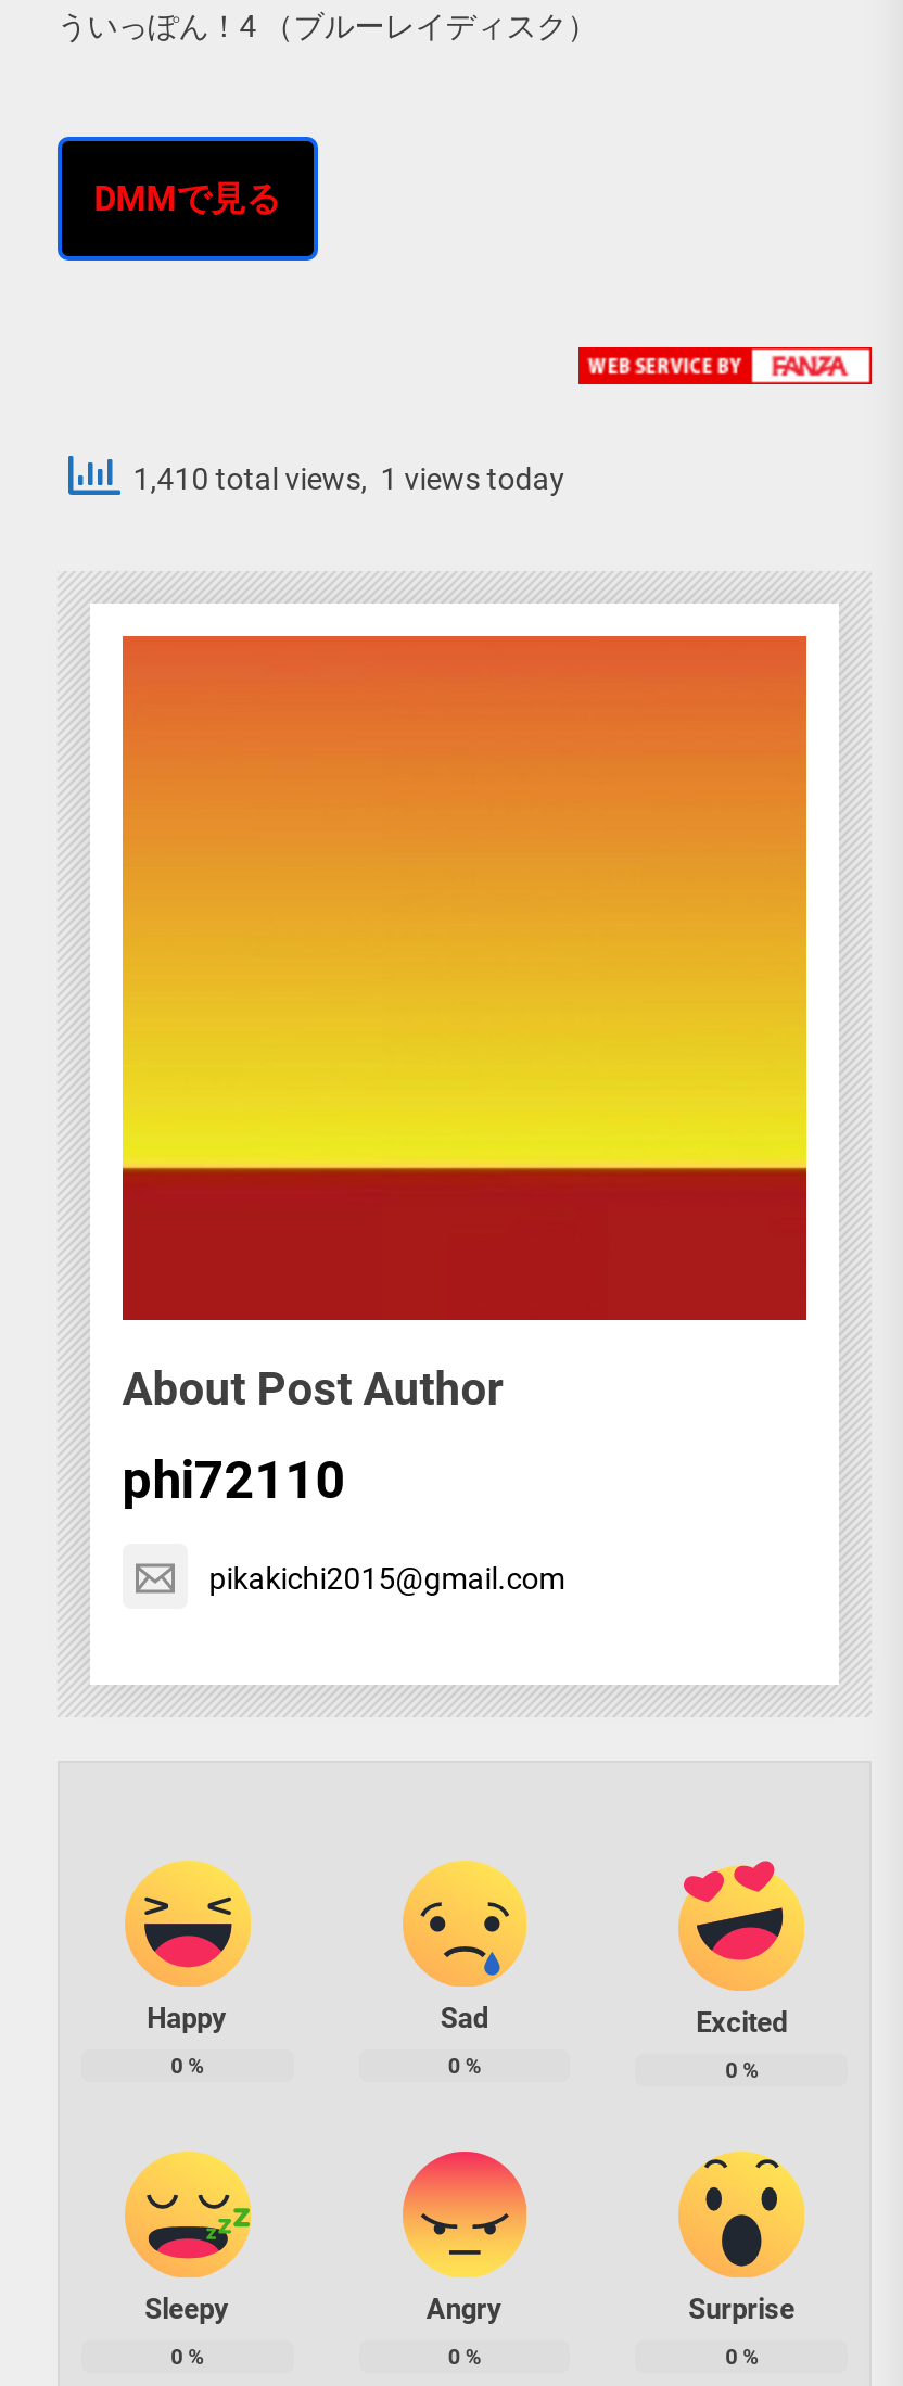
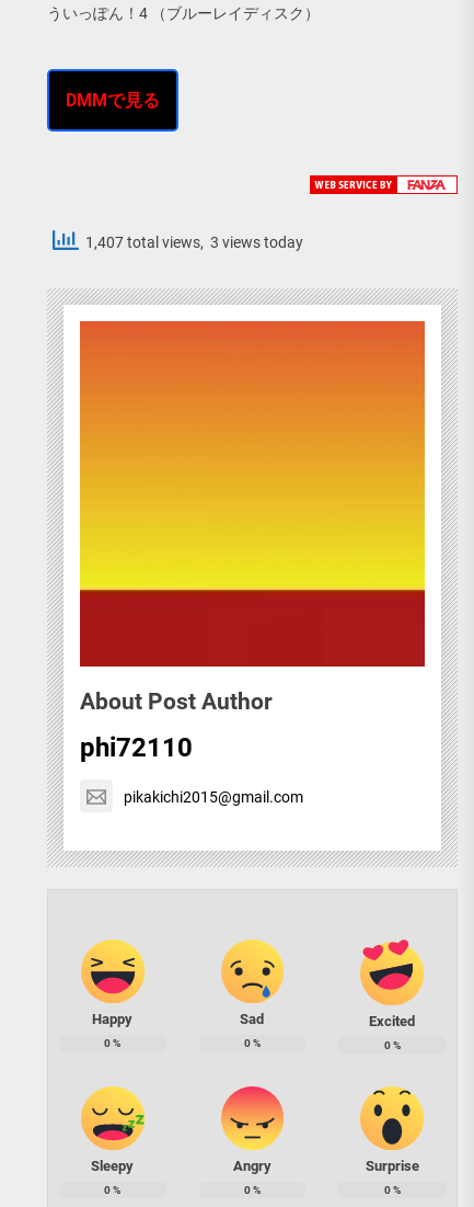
[120,462,565,497] 1,410 total views, 1 views today -> [79,233,303,251] 1,407 total views, 3 views today

